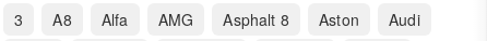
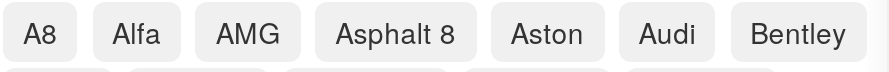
[14,9,23,31] 3 -> none
none -> [750,13,847,53] Bentley

